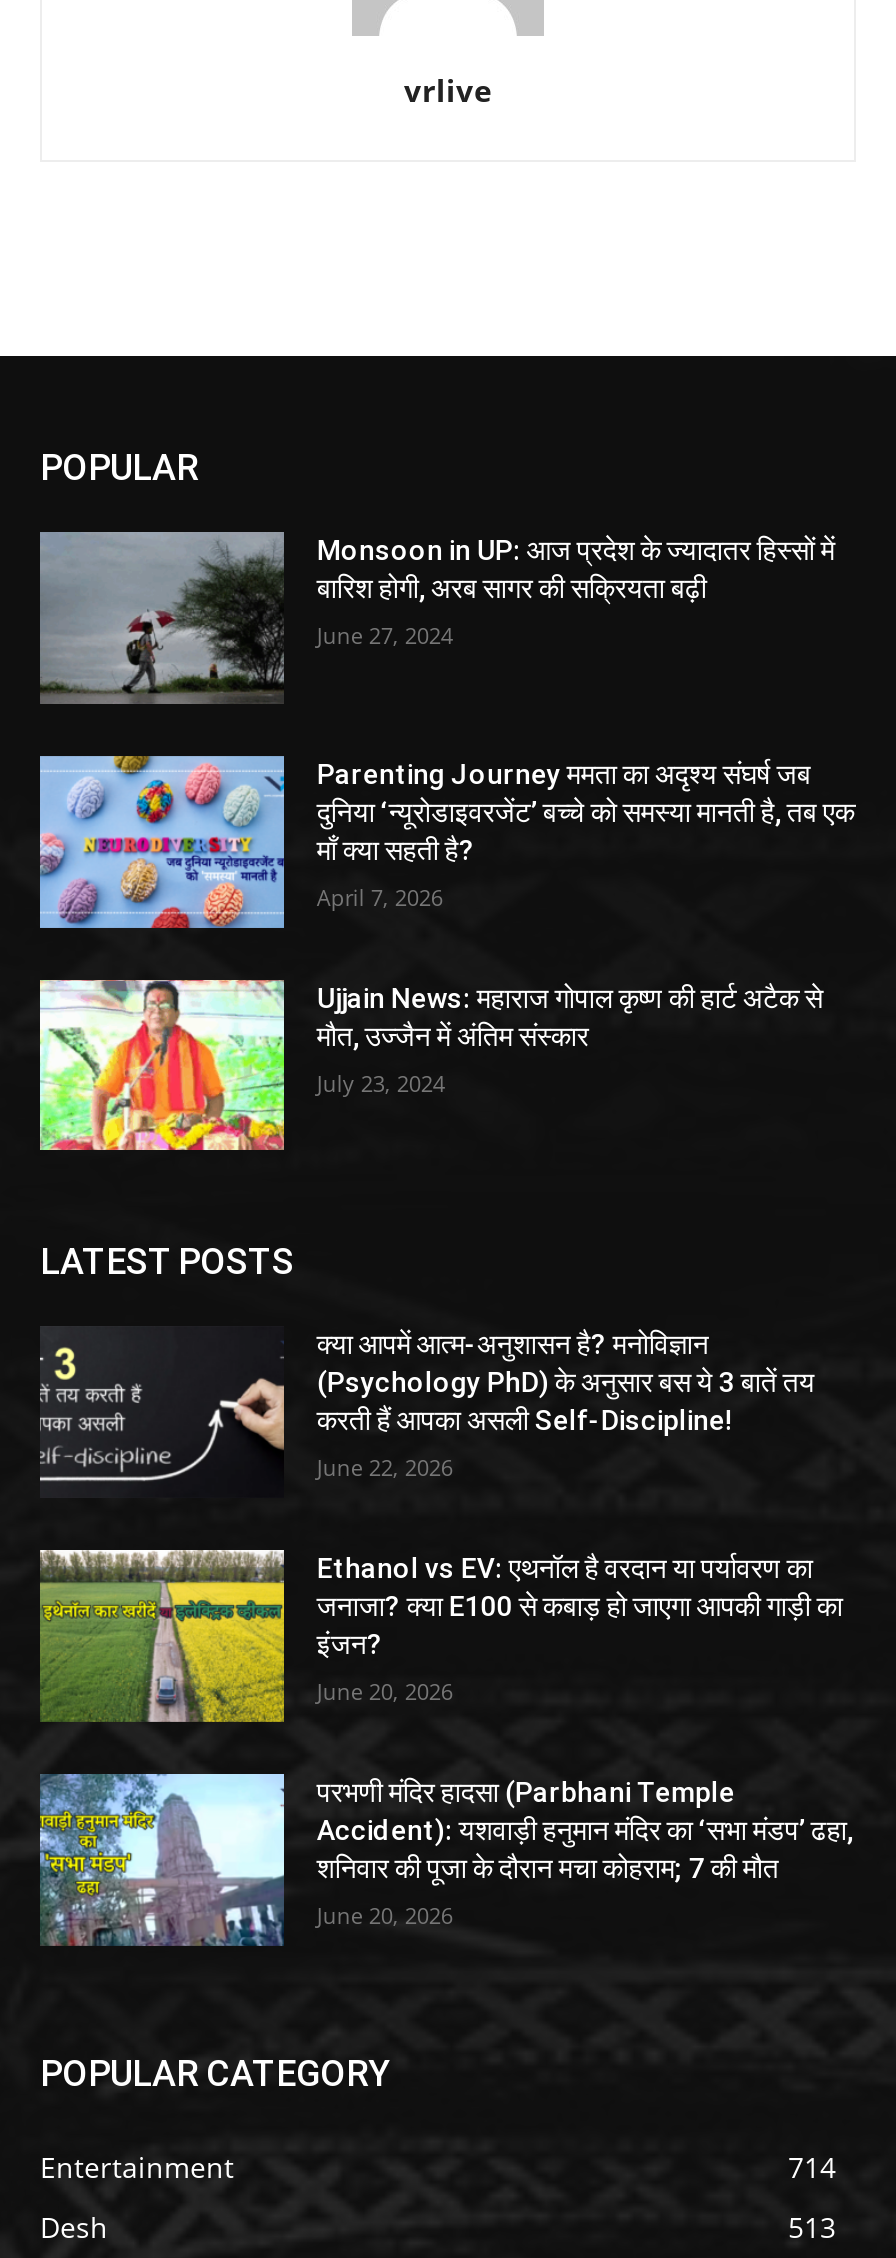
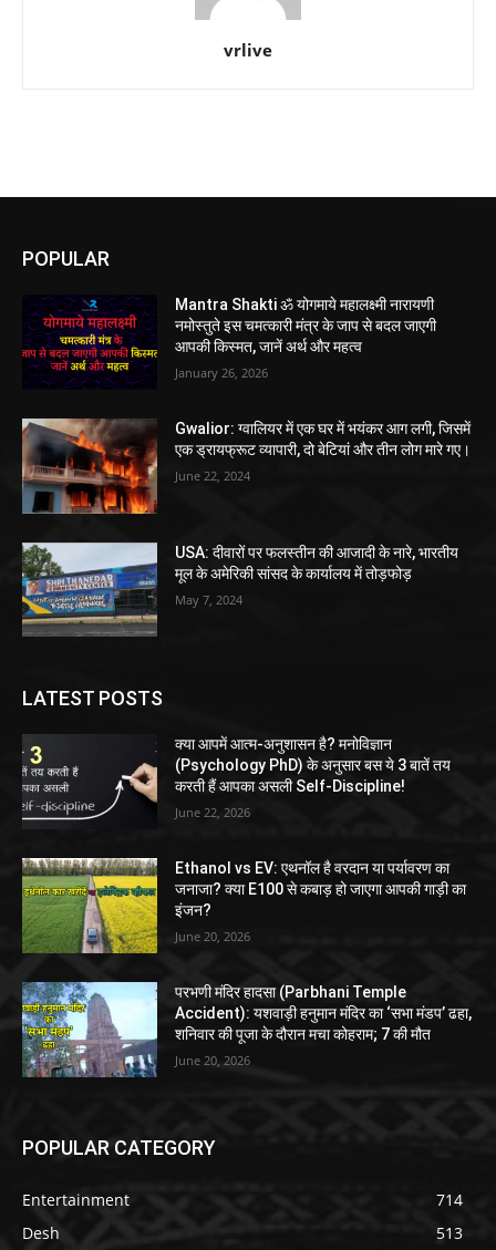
[38,530,835,706] [image] | Monsoon in UP: आज प्रदेश के ज्यादातर हिस्सों में | बारिश होगी, अरब सागर की सक्रियता बढ़ी -> [22,295,437,390] [image] | Mantra Shakti ॐ योगमाये महालक्ष्मी नारायणी | नमोस्तुते इस चमत्कारी मंत्र के जाप से बदल जाएगी | आपकी किस्मत, जानें अर्थ और महत्व
[317,621,453,651] June 27, 2024 -> [175,365,268,381] January 26, 2026
[38,754,855,930] [image] | Parenting Journey ममता का अदृश्य संघर्ष जब | दुनिया ‘न्यूरोडाइवरजेंट’ बच्चे को समस्या मानती है, तब एक | माँ क्या सहती है? -> [21,419,471,515] [image] | Gwalior: ग्वालियर में एक घर में भयंकर आग लगी, जिसमें | एक ड्रायफ्रूट व्यापारी, दो बेटियां और तीन लोग मारे गए।
[317,882,443,912] April 7, 2026 -> [175,467,251,484] June 22, 2024
[38,980,823,1152] [image] | Ujjain News: महाराज गोपाल कृष्ण की हार्ट अटैक से | मौत, उज्जैन में अंतिम संस्कार -> [21,543,459,637] [image] | USA: दीवारों पर फलस्तीन की आजादी के नारे, भारतीय | मूल के अमेरिकी सांसद के कार्यालय में तोड़फोड़
[317,1068,445,1098] July 23, 2024 -> [175,591,243,608] May 7, 2024

